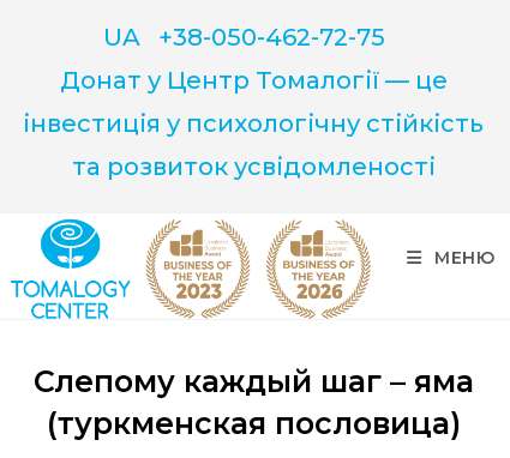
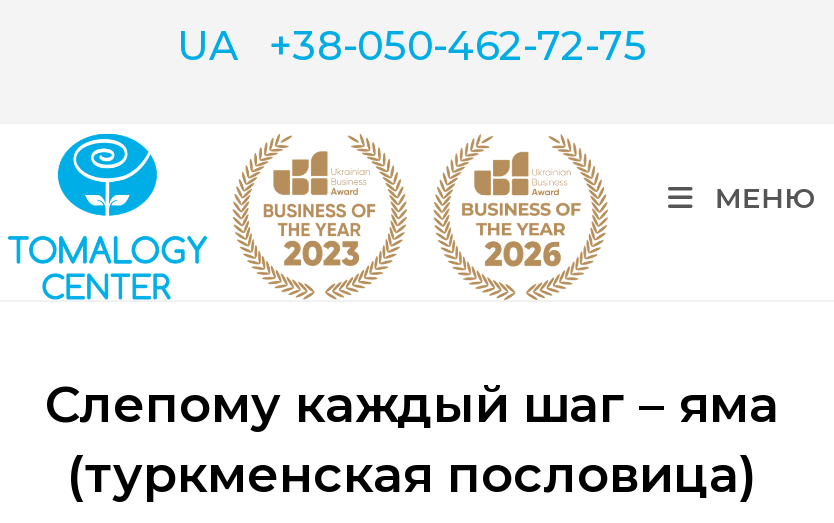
[23,66,484,181] Донат у Центр Томалогії — це | інвестиція у психологічну стійкість | та розвиток усвідомленості -> none

